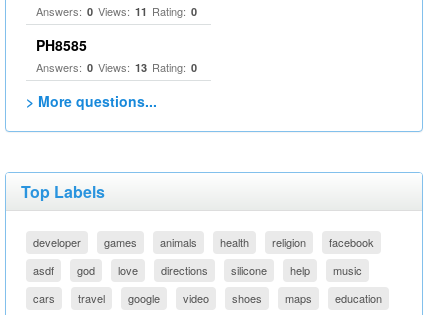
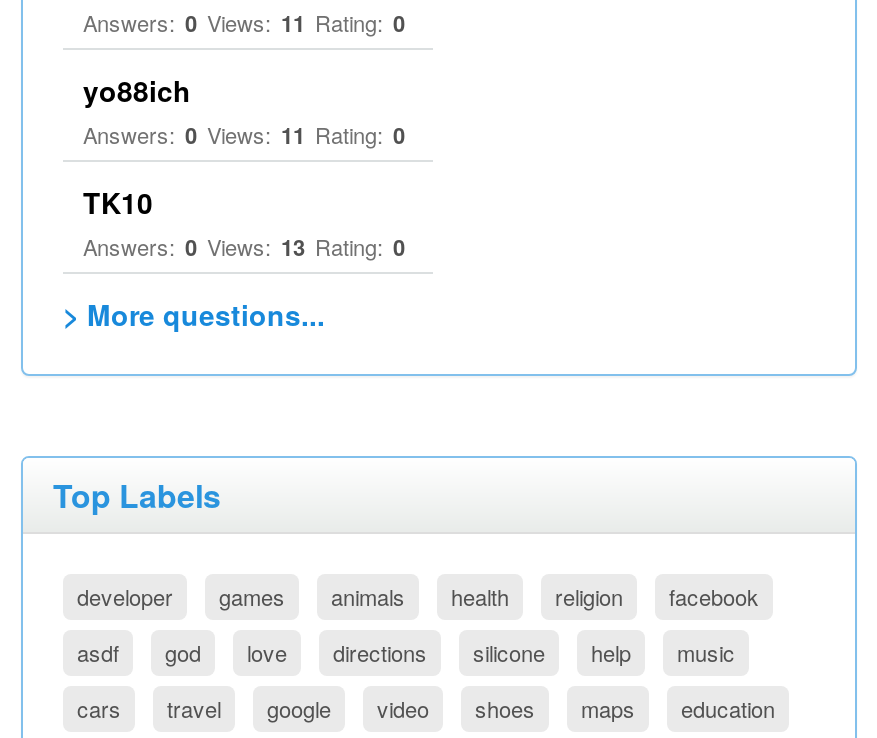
[36,35,87,55] PH8585 -> [83,70,405,222] yo88ich | Answers: 0 Views: 11 Rating: 0 | TK10

